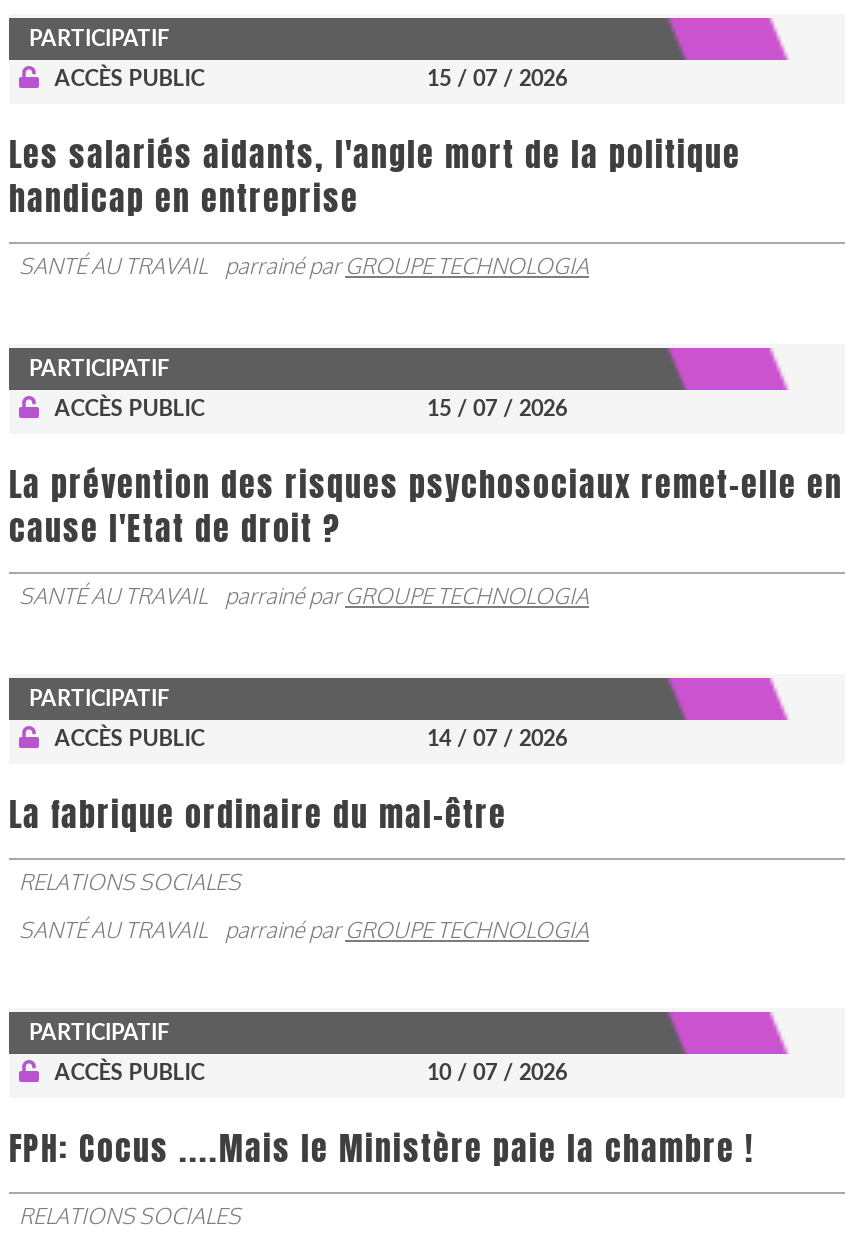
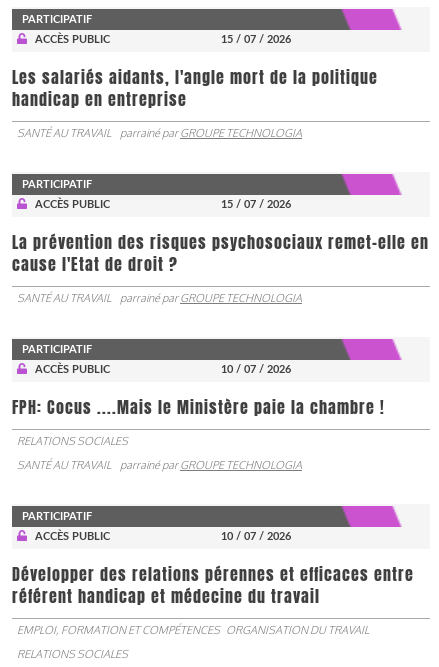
[427,728,567,750] 14 / 07 / 2026 -> [221,364,291,375] 10 / 07 / 2026
[9,792,507,838] La fabrique ordinaire du mal-être -> none
none -> [12,563,414,637] Développer des relations pérennes et efficaces entre | référent handicap et médecine du travail | EMPLOI, FORMATION ET COMPÉTENCES ORGANISATION DU TRAVAIL
moved [9,1126,755,1172] -> [12,396,385,419]: FPH: Cocus ....Mais le Ministère paie la chambre !

